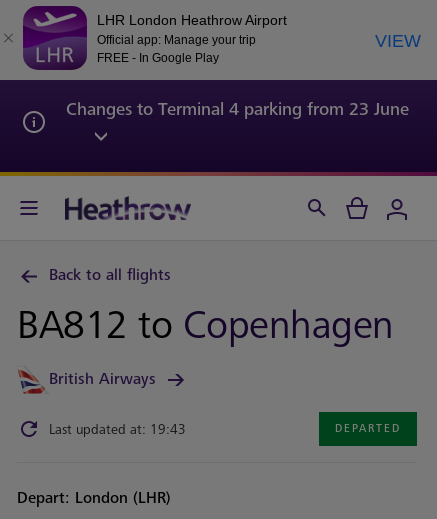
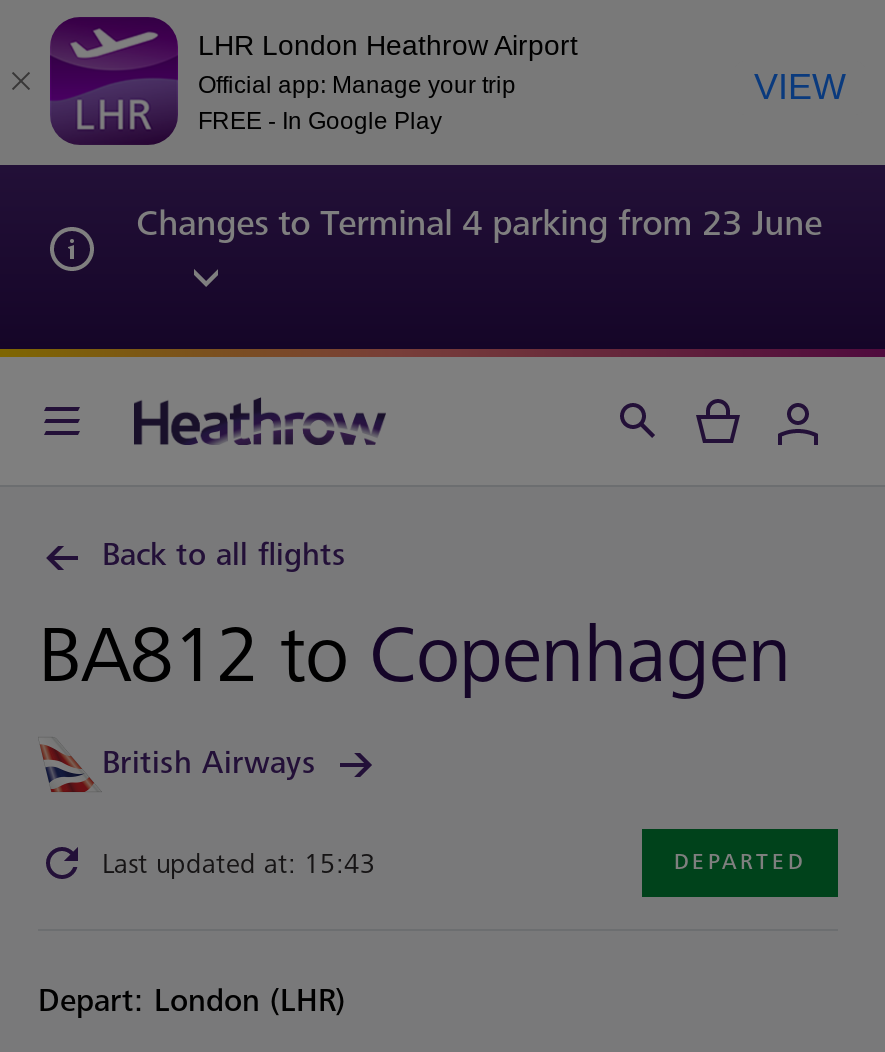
[49,420,186,437] Last updated at: 19:43 -> [102,846,376,880] Last updated at: 15:43

